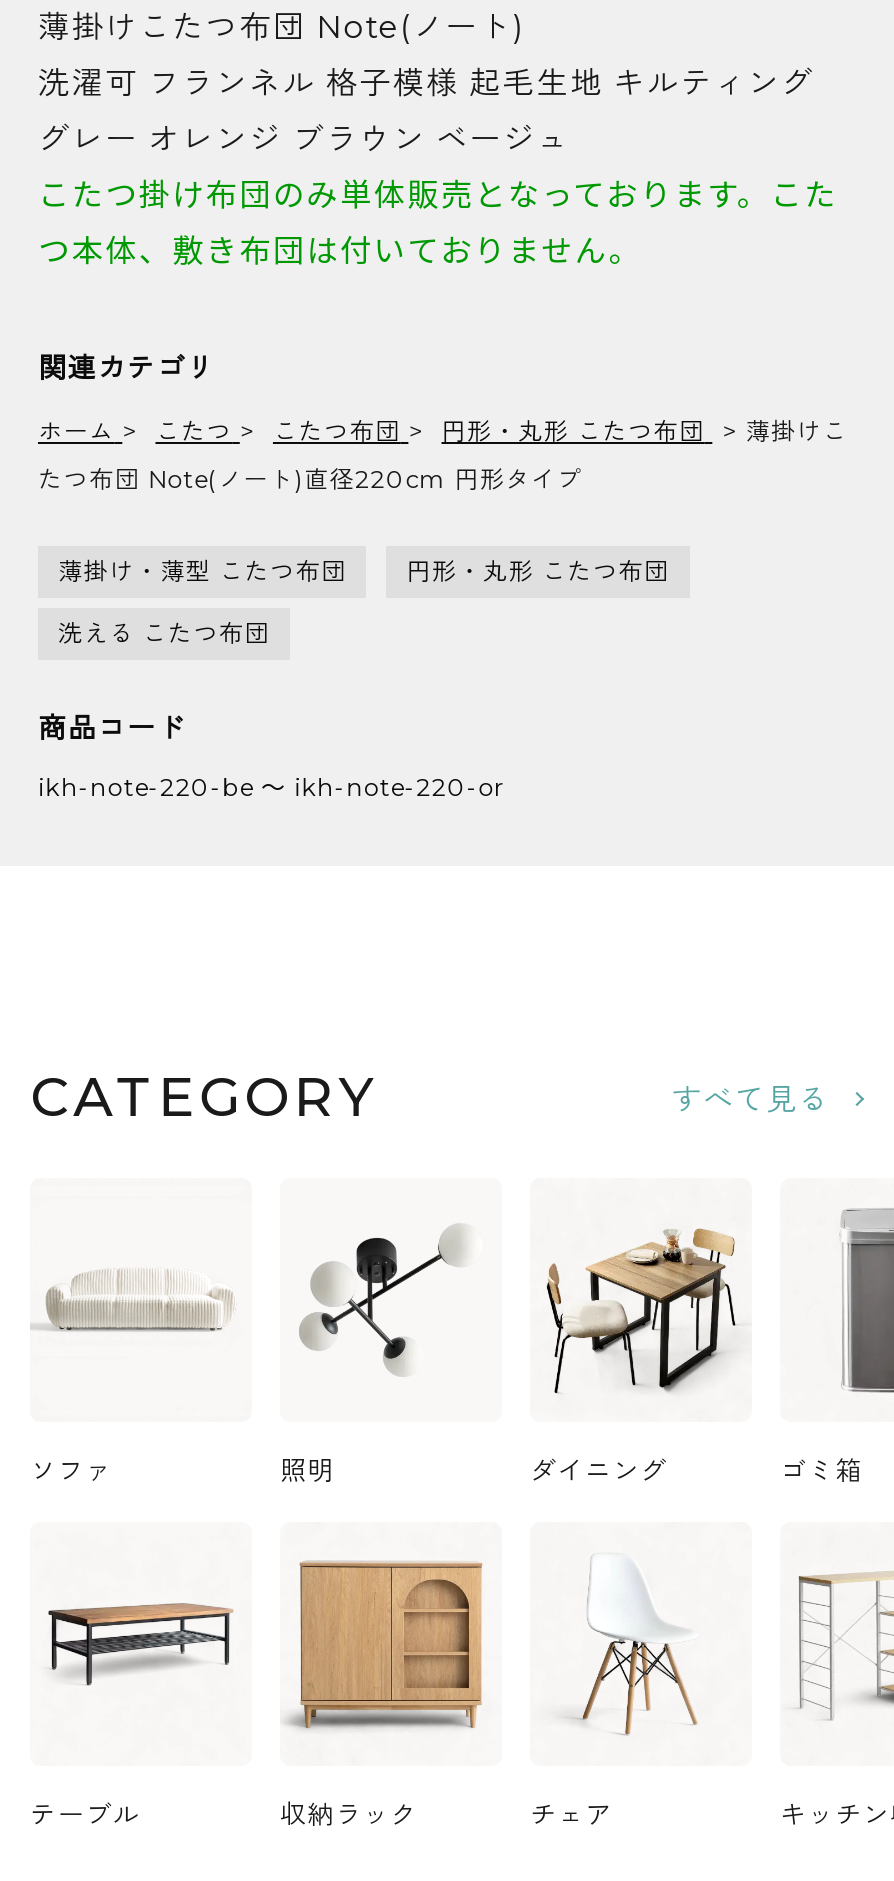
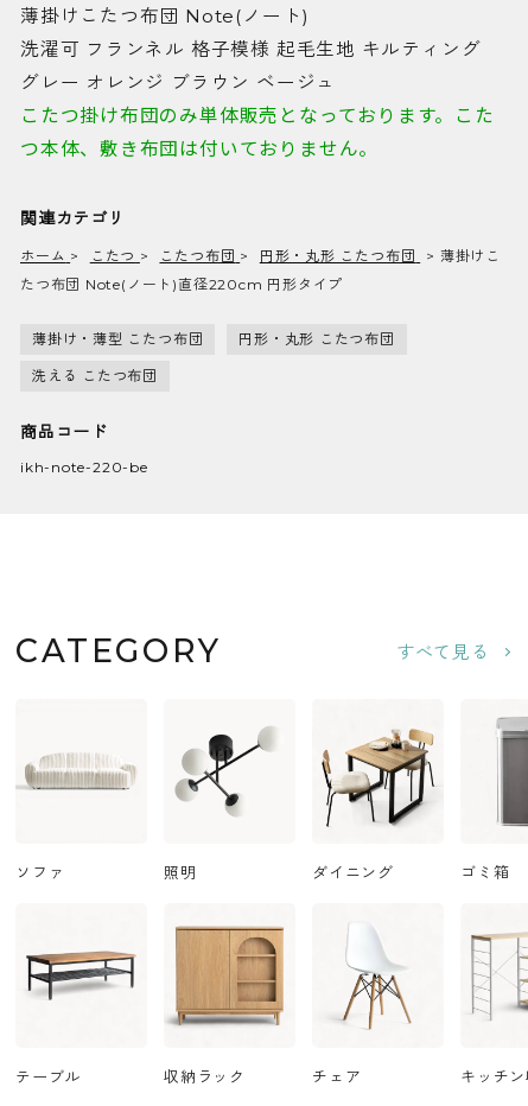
[38,772,506,802] ikh-note-220-be ～ ikh-note-220-or -> [20,458,148,476] ikh-note-220-be

